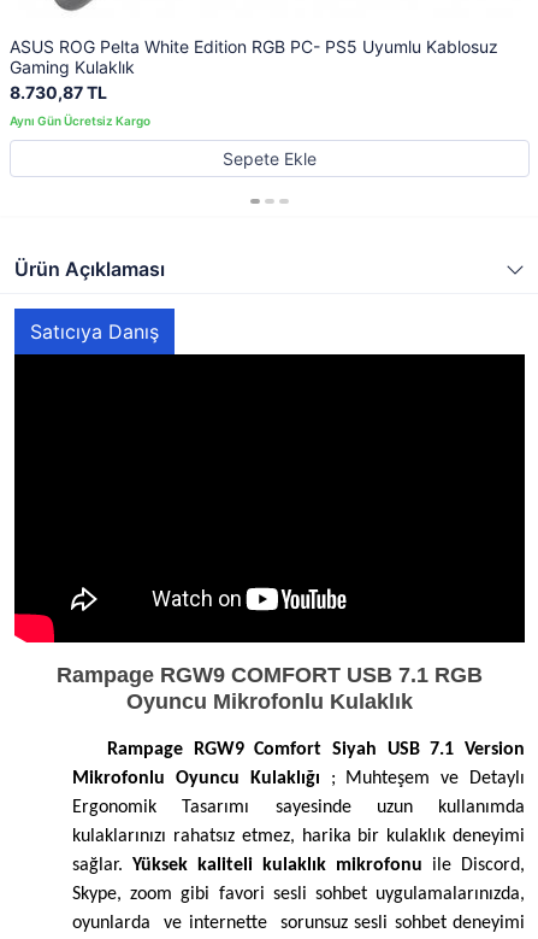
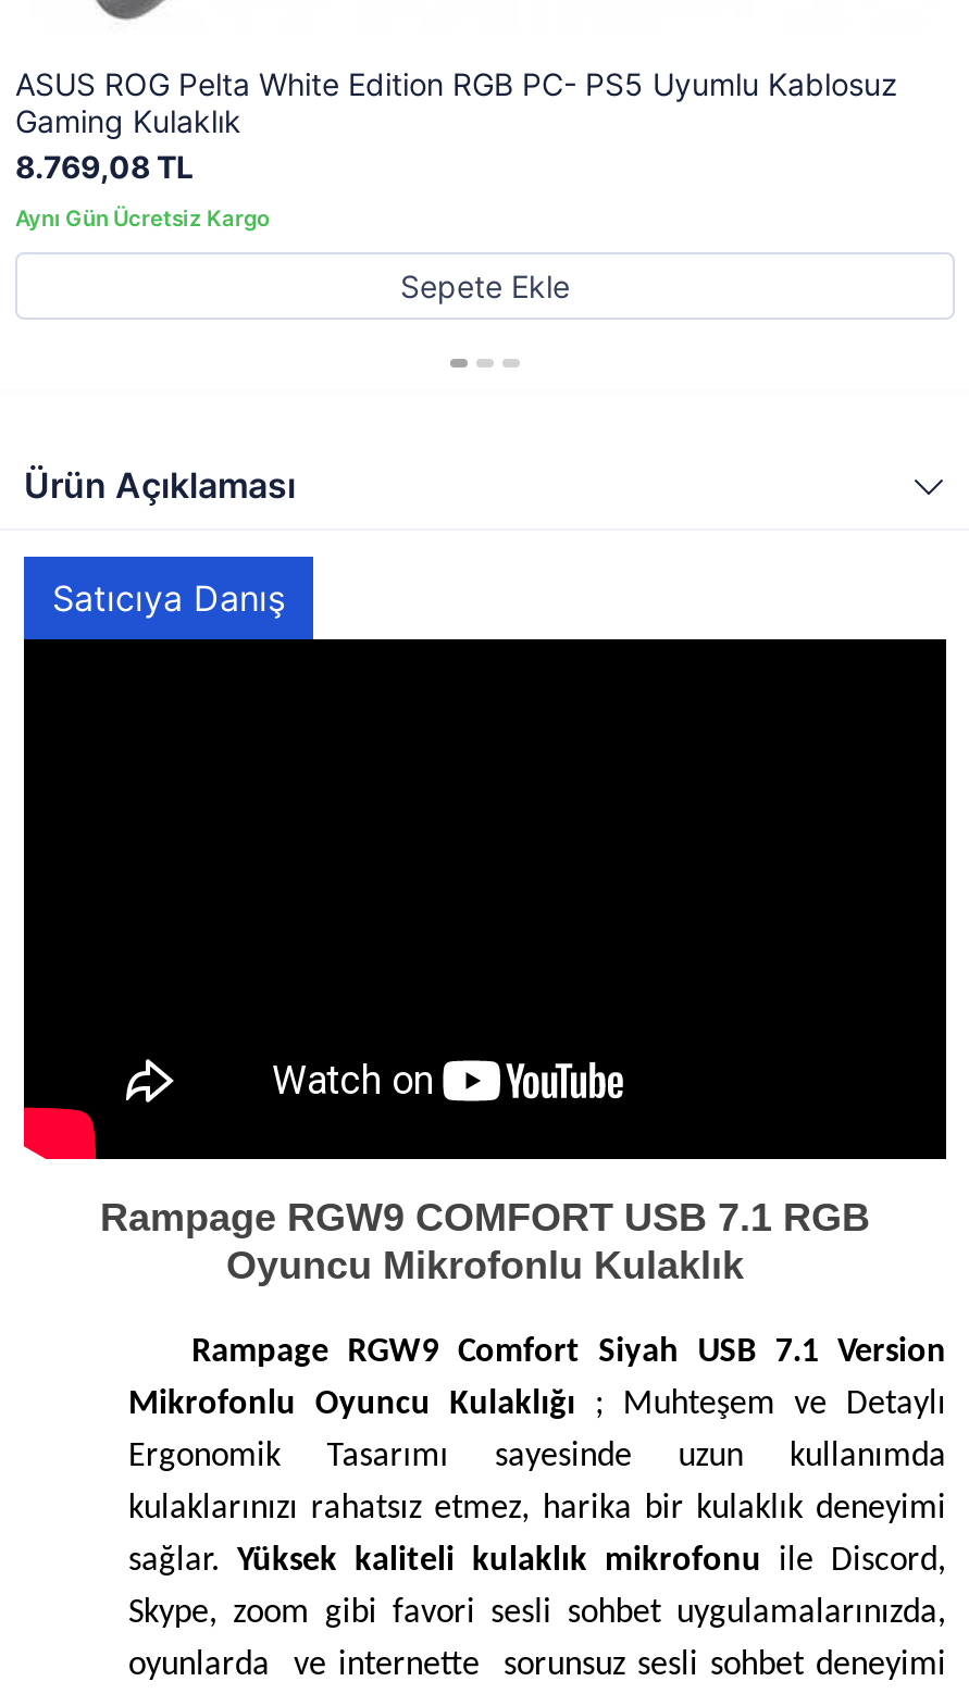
[10,82,107,102] 8.730,87 TL -> [15,148,194,185] 8.769,08 TL

